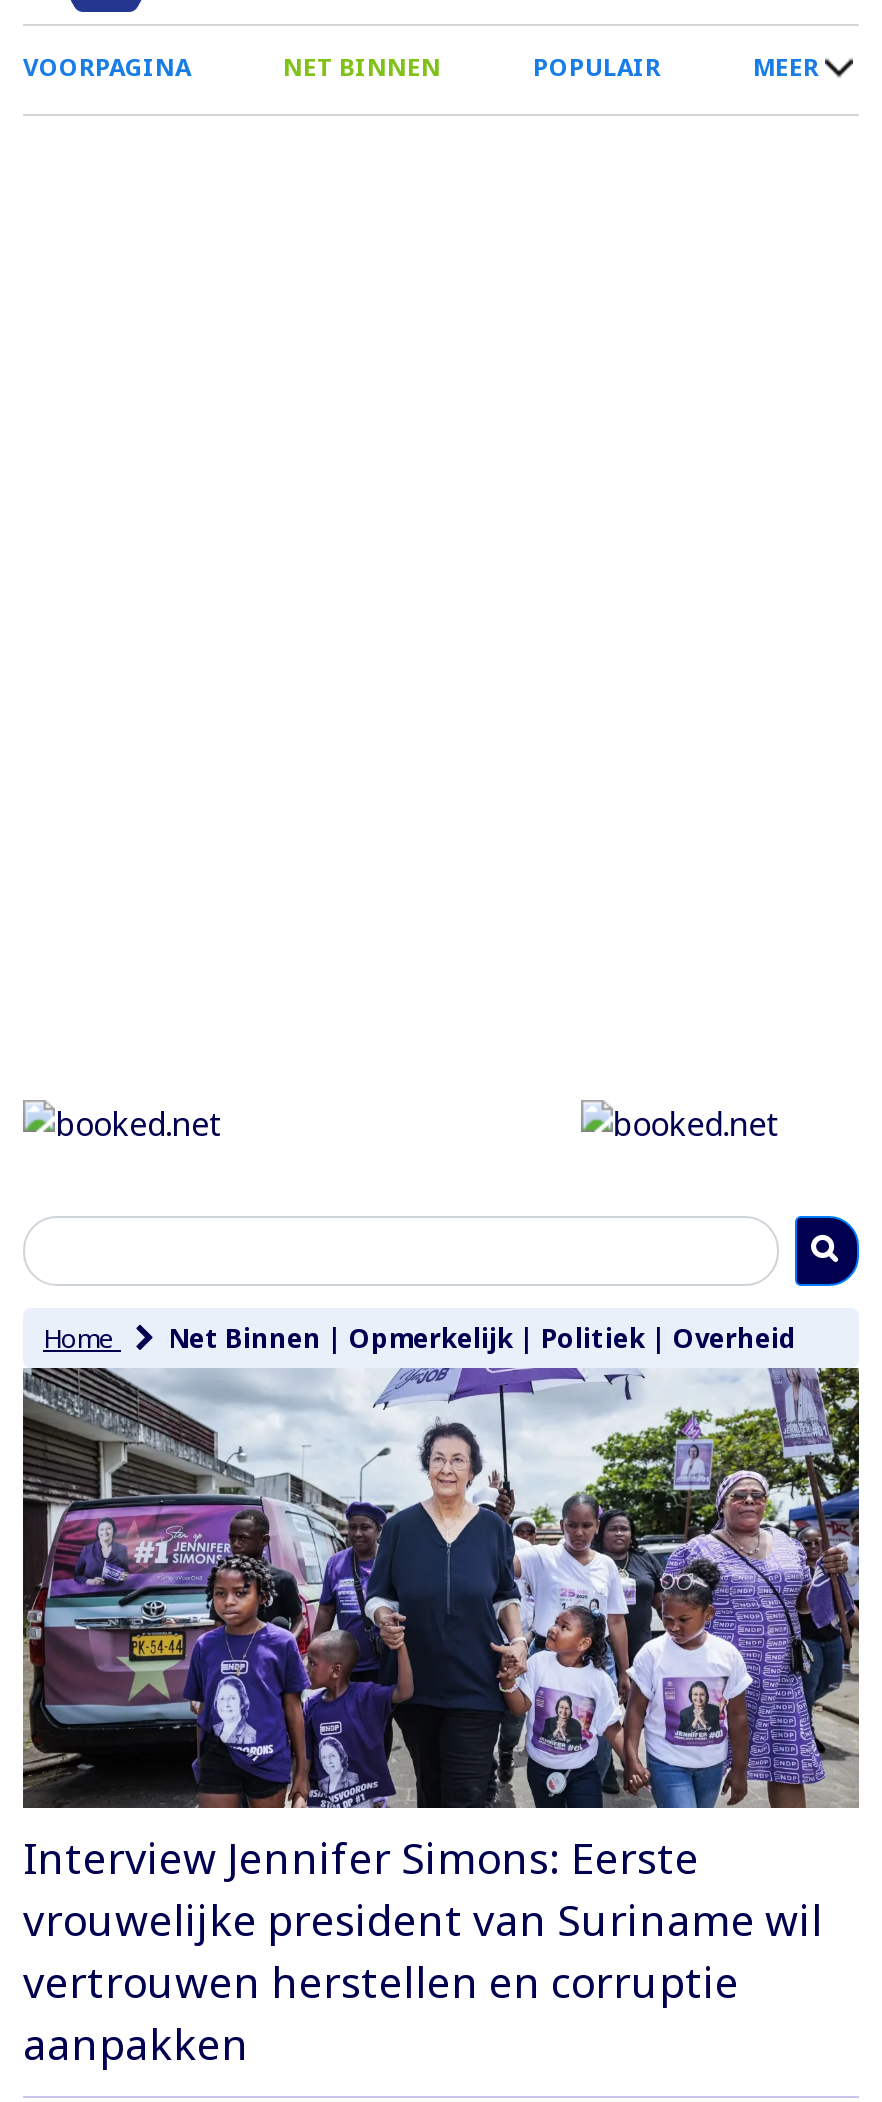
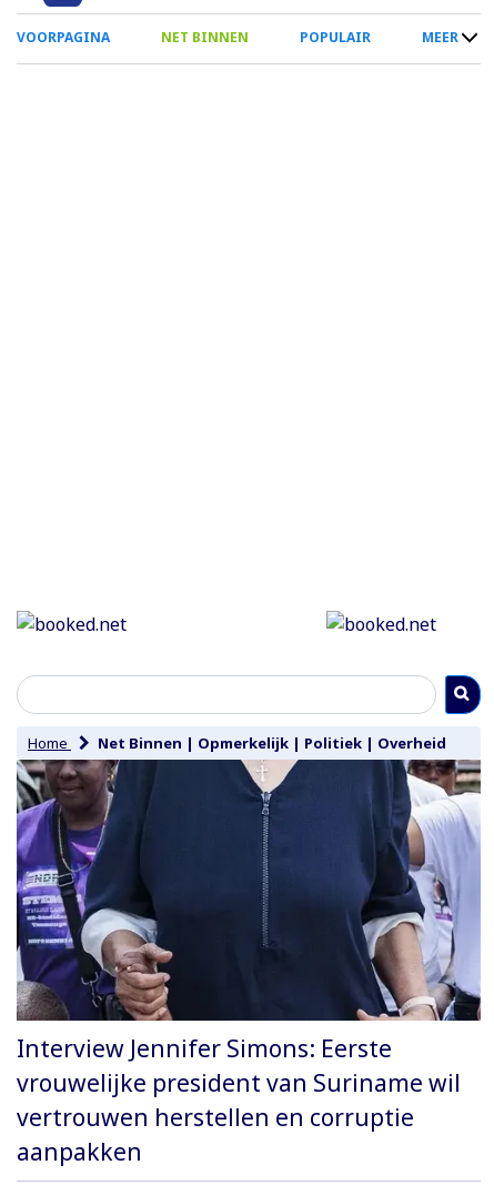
[21,1366,861,1808] [image] -> [16,759,481,1022] [image]

